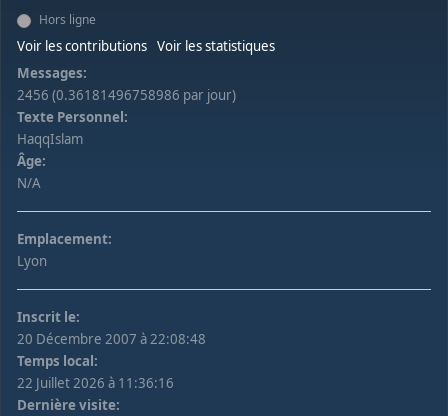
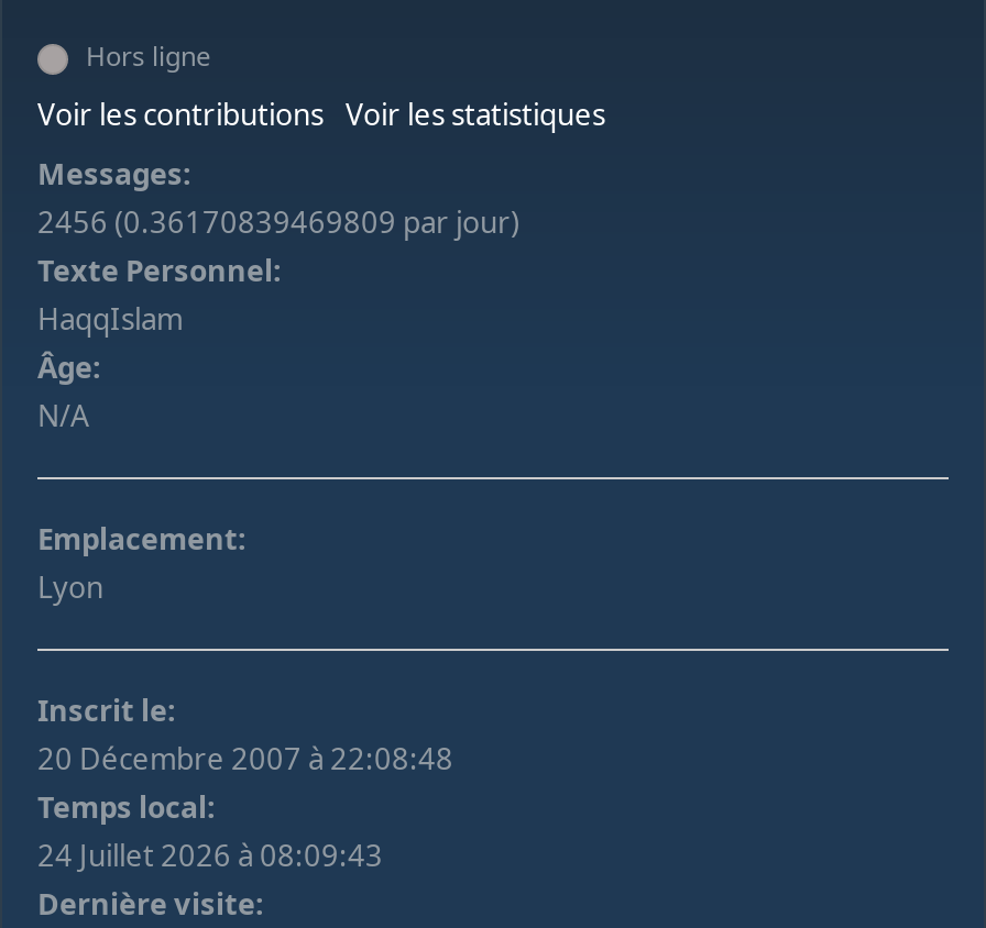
[17,86,236,104] 2456 (0.36181496758986 par jour) -> [37,203,519,242] 2456 (0.36170839469809 par jour)
[17,374,174,392] 22 Juillet 2026 à 11:36:16 -> [37,836,383,875] 24 Juillet 2026 à 08:09:43

